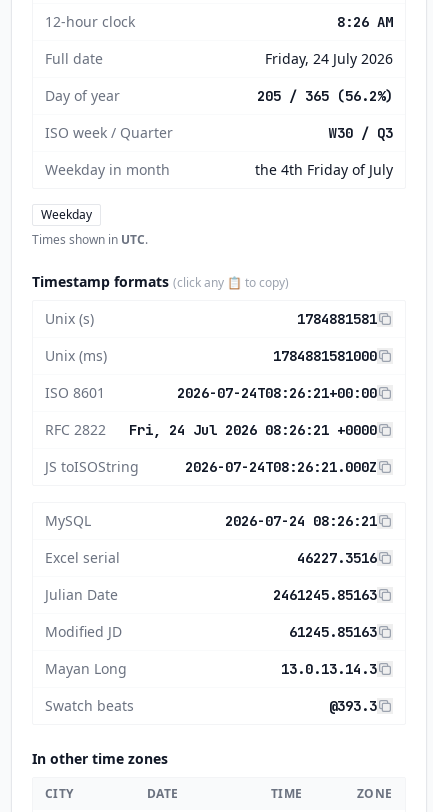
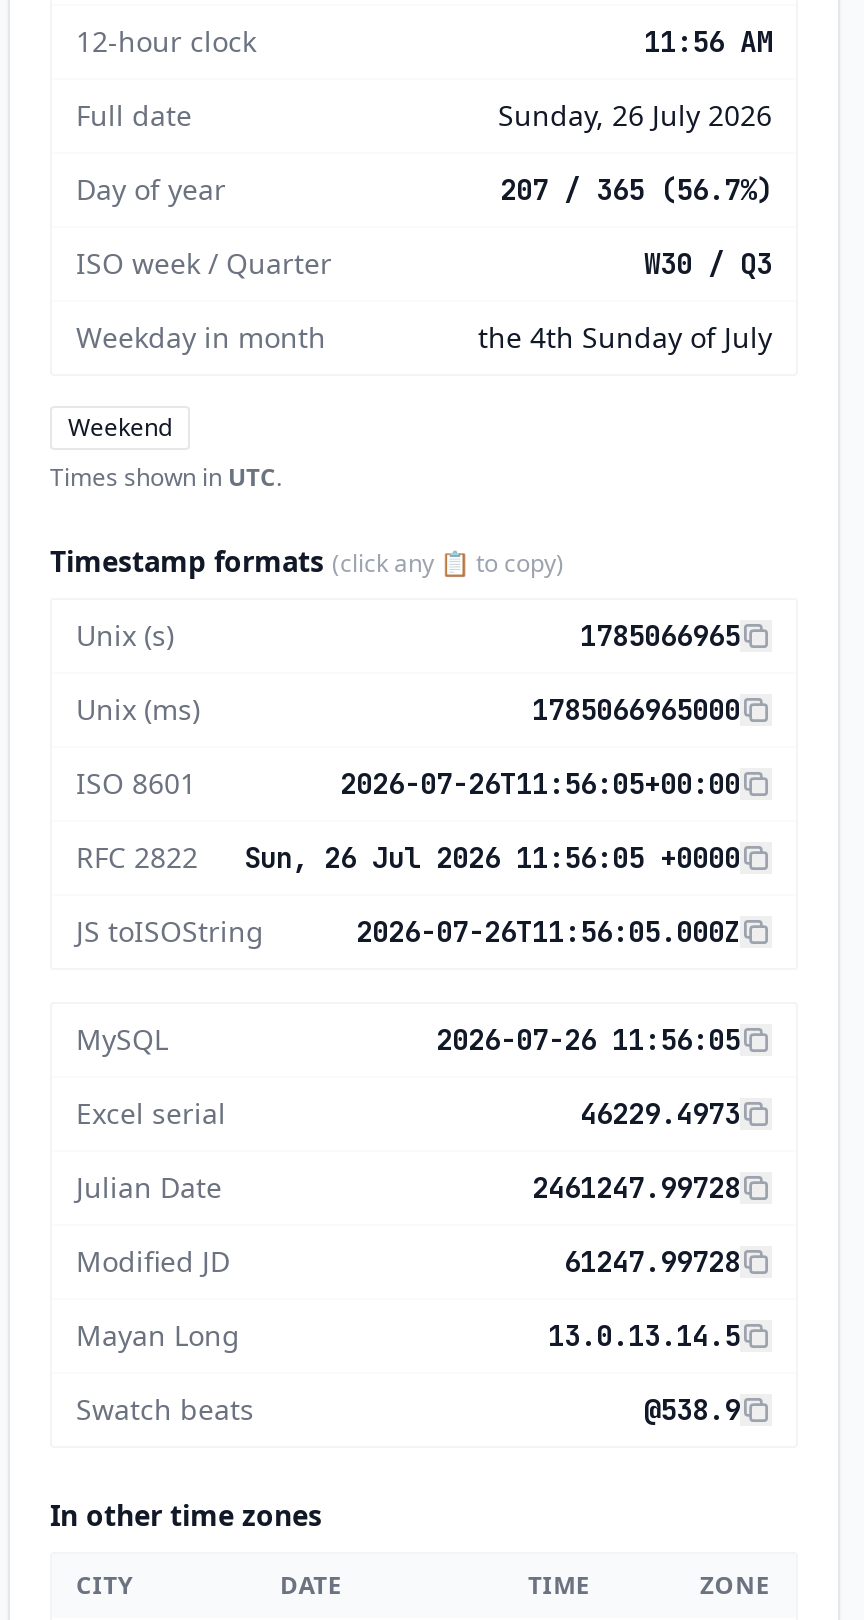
[337,13,393,31] 8:26 AM -> [644,24,772,60] 11:56 AM
[265,49,393,68] Friday, 24 July 2026 -> [498,96,772,134] Sunday, 26 July 2026
[257,87,393,105] 205 / 365 (56.2%) -> [500,172,772,208] 207 / 365 (56.7%)
[255,160,393,179] the 4th Friday of July -> [478,318,772,356] the 4th Sunday of July
[41,206,92,223] Weekday -> [68,410,172,444] Weekend
[297,310,377,328] 1784881581 -> [580,618,740,654] 1785066965
[273,347,377,365] 1784881581000 -> [532,692,740,728] 1785066965000
[177,384,377,402] 2026-07-24T08:26:21+00:00 -> [340,766,740,802] 2026-07-26T11:56:05+00:00
[45,420,377,439] RFC 2822 Fri, 24 Jul 2026 08:26:21 +0000 -> [76,838,740,876] RFC 2822 Sun, 26 Jul 2026 11:56:05 +0000
[185,458,377,476] 2026-07-24T08:26:21.000Z -> [356,914,740,950] 2026-07-26T11:56:05.000Z
[225,512,377,530] 2026-07-24 08:26:21 -> [436,1022,740,1058] 2026-07-26 11:56:05
[297,549,377,567] 46227.3516 -> [580,1096,740,1132] 46229.4973
[273,586,377,604] 2461245.85163 -> [532,1170,740,1206] 2461247.99728
[289,623,377,641] 61245.85163 -> [564,1244,740,1280] 61247.99728
[281,660,377,678] 13.0.13.14.3 -> [548,1318,740,1354] 13.0.13.14.5
[329,697,377,715] @393.3 -> [644,1392,740,1428] @538.9

